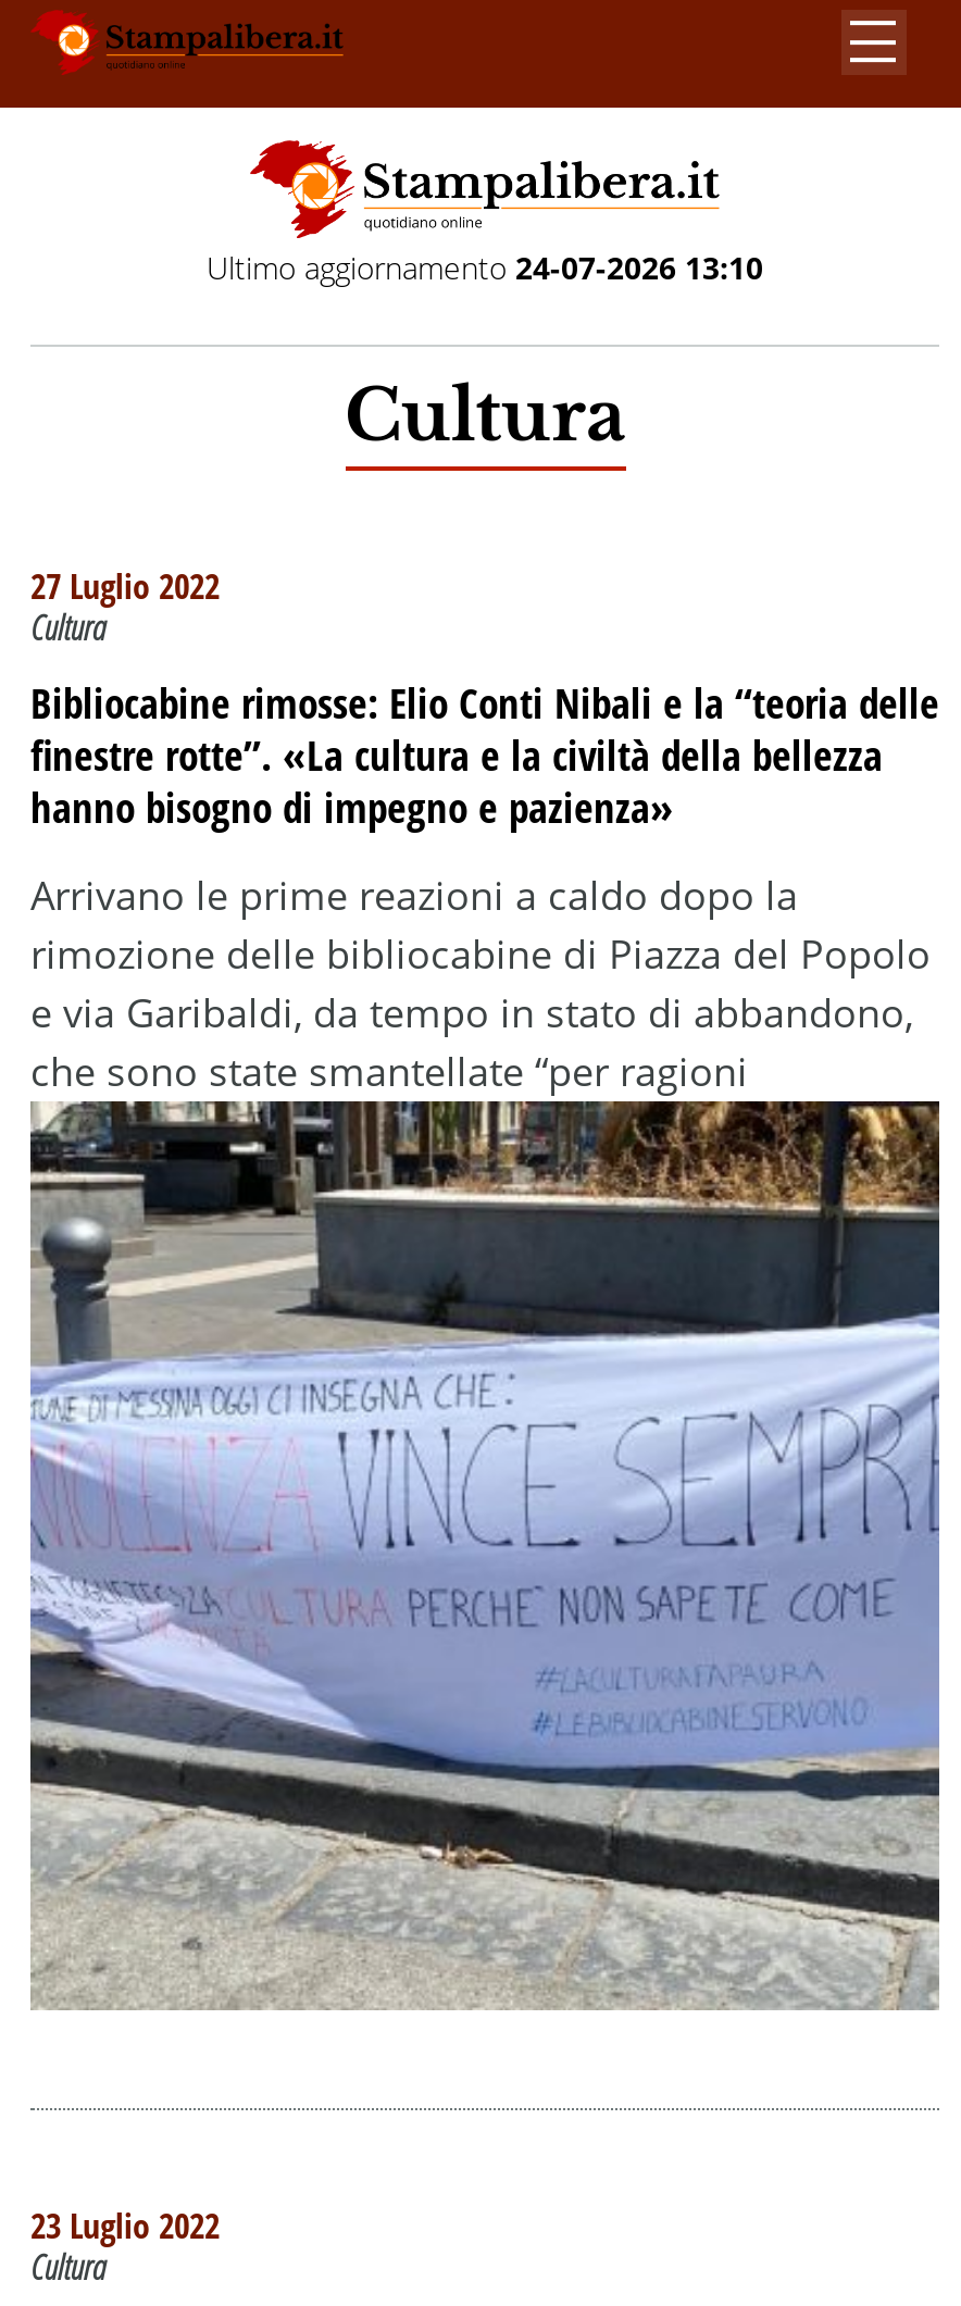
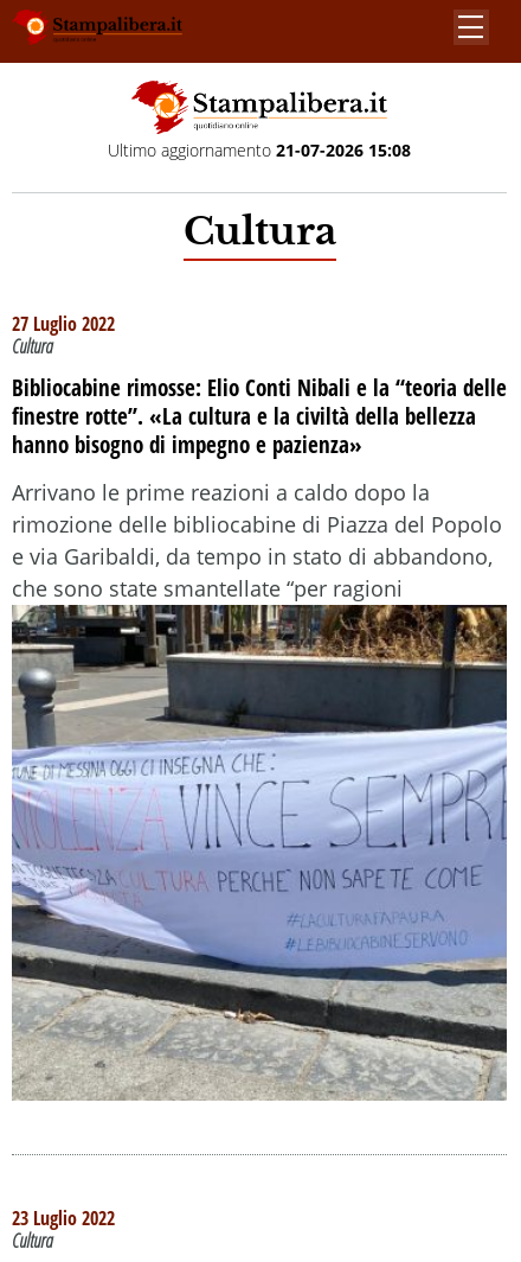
[207,247,763,288] Ultimo aggiornamento 24-07-2026 13:10 -> [108,139,411,161] Ultimo aggiornamento 21-07-2026 15:08

